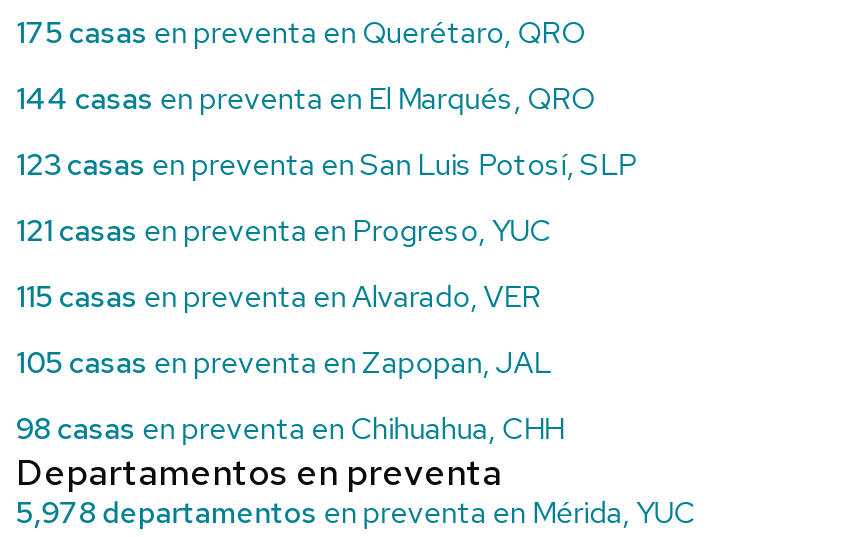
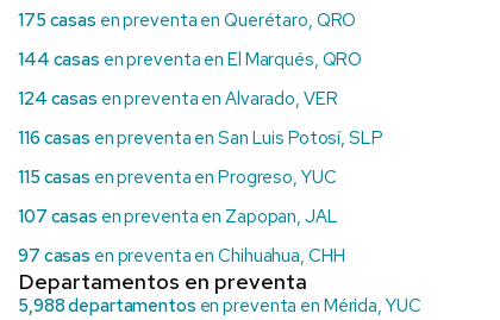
[16,144,637,184] 123 casas en preventa en San Luis Potosí, SLP -> [18,86,337,110] 124 casas en preventa en Alvarado, VER
[16,210,551,250] 121 casas en preventa en Progreso, YUC -> [18,126,383,150] 116 casas en preventa en San Luis Potosí, SLP
[16,276,541,316] 115 casas en preventa en Alvarado, VER -> [18,165,336,189] 115 casas en preventa en Progreso, YUC
[16,342,551,382] 105 casas en preventa en Zapopan, JAL -> [18,204,338,228] 107 casas en preventa en Zapopan, JAL
[16,408,563,448] 98 casas en preventa en Chihuahua, CHH -> [18,244,345,267] 97 casas en preventa en Chihuahua, CHH
[16,492,695,532] 5,978 departamentos en preventa en Mérida, YUC -> [18,293,421,317] 5,988 departamentos en preventa en Mérida, YUC

